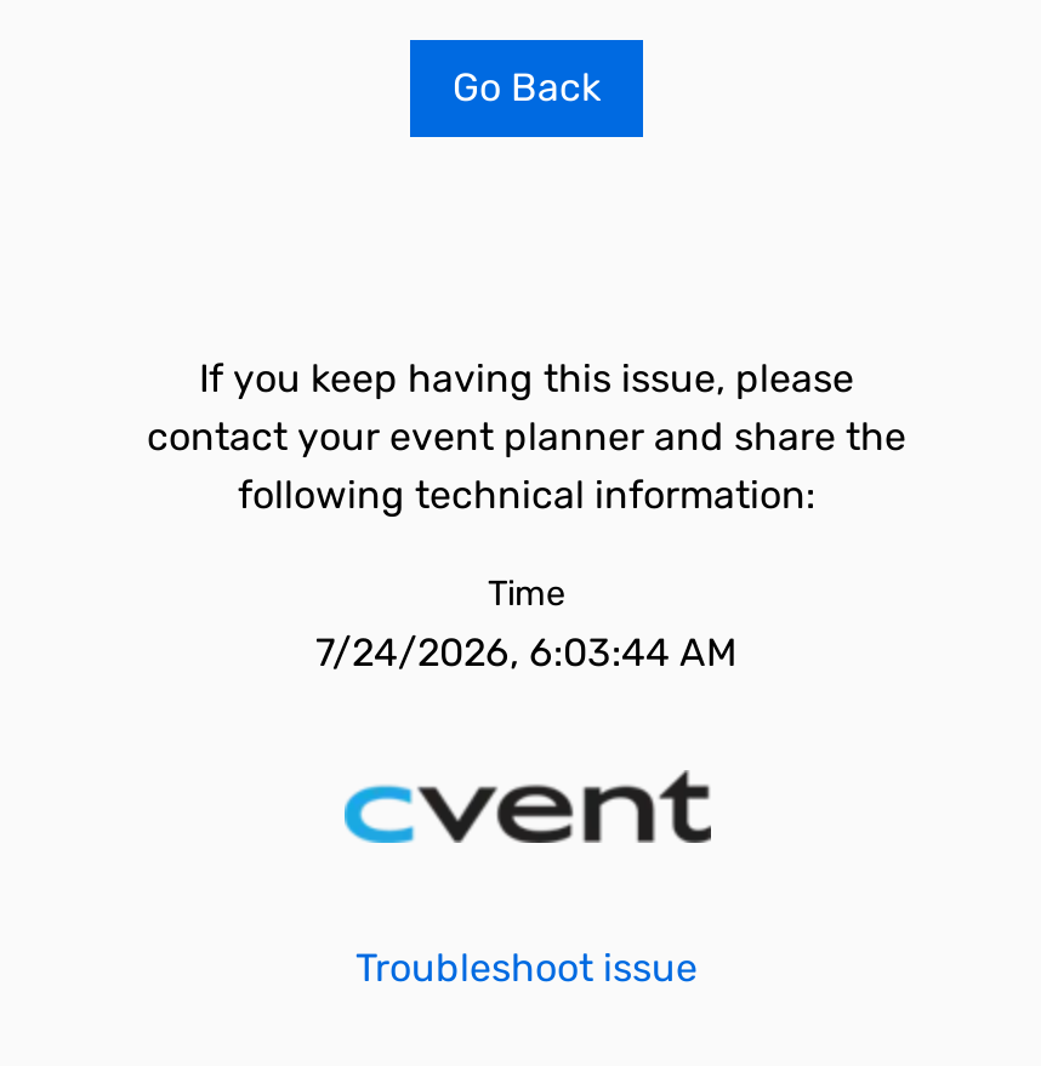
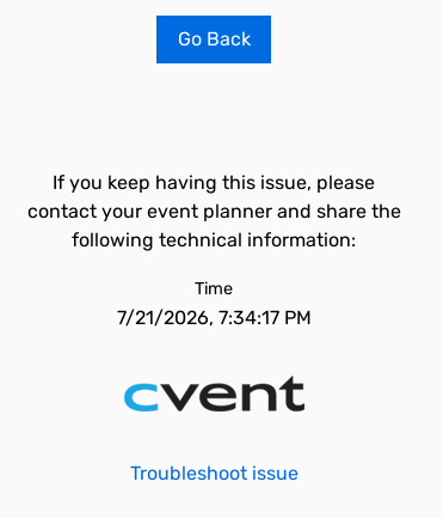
[315,629,738,675] 7/24/2026, 6:03:44 AM -> [116,306,311,329] 7/21/2026, 7:34:17 PM

